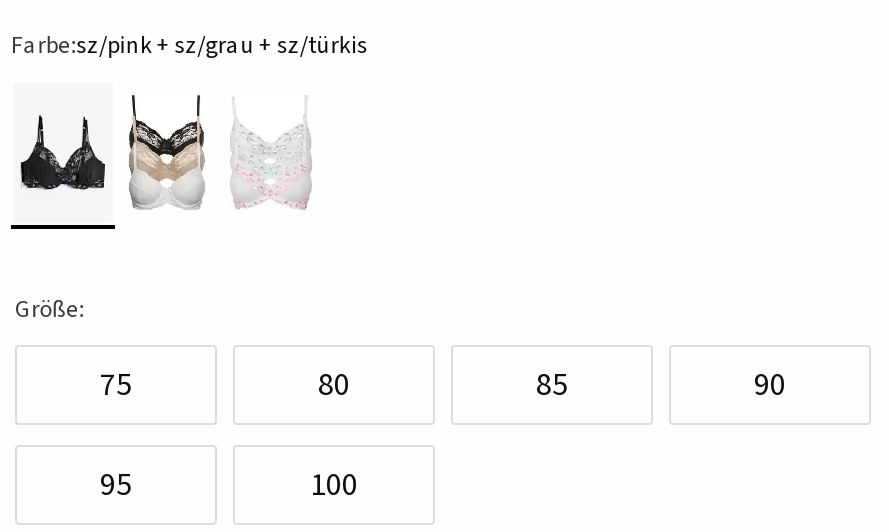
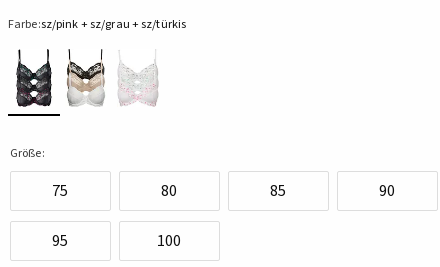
[17,103,107,211] [image] -> [13,49,55,108] [image]

